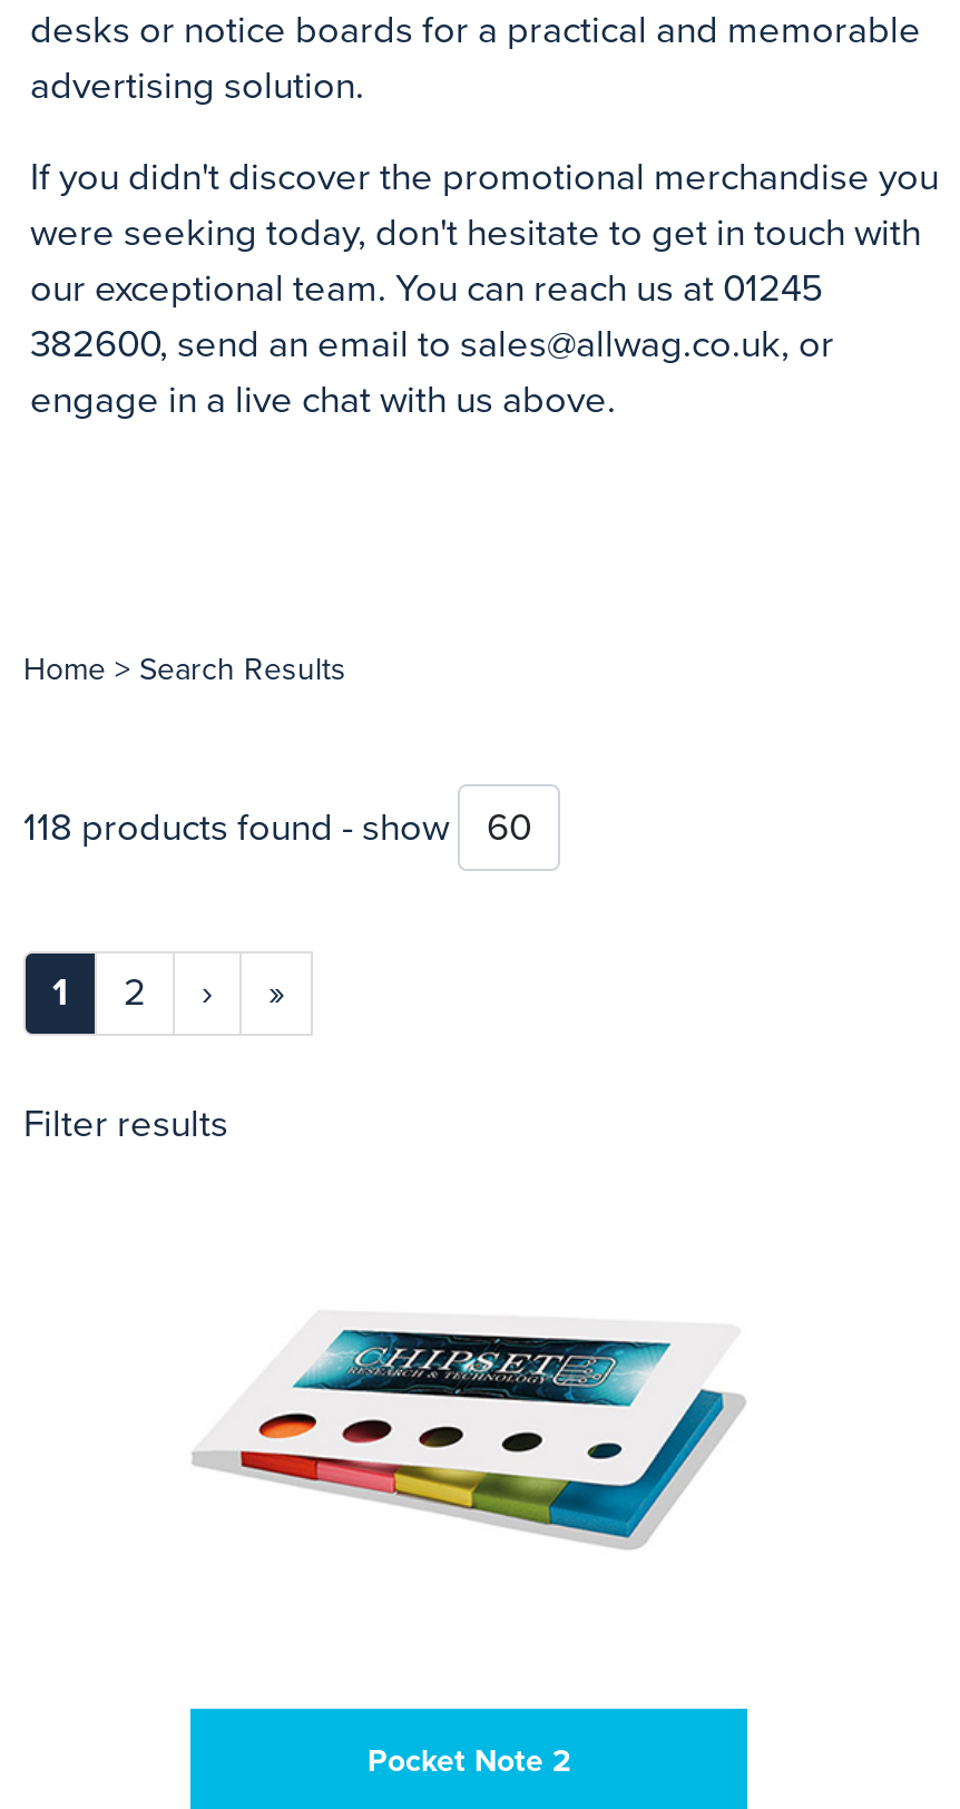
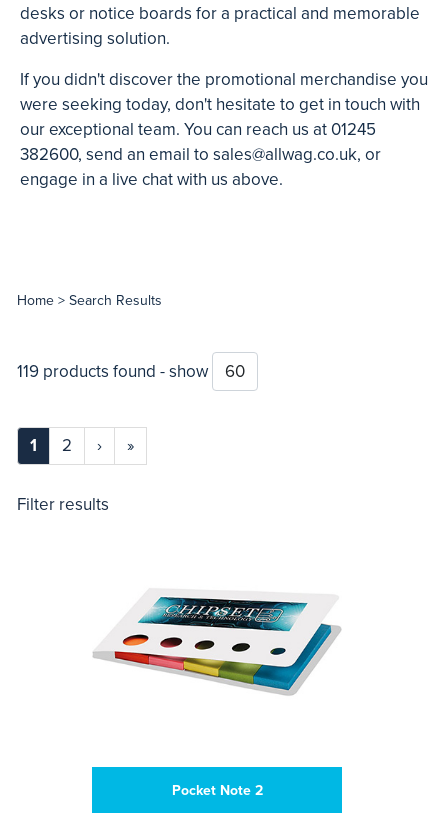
[23,804,458,851] 118 products found - show -> [17,361,212,382] 119 products found - show

